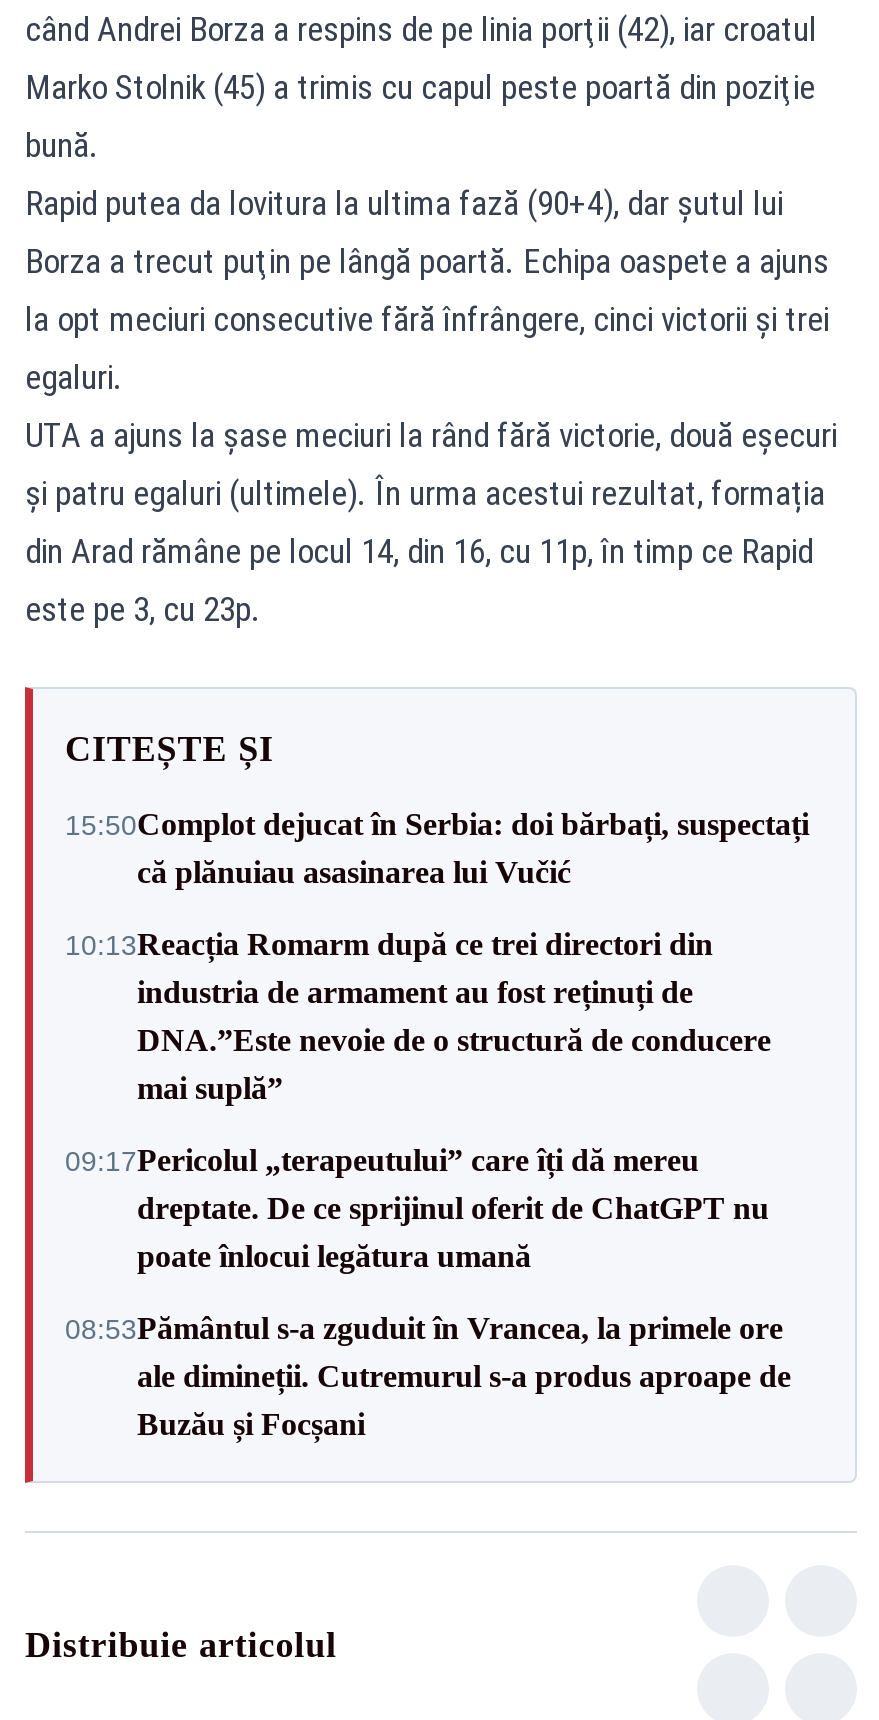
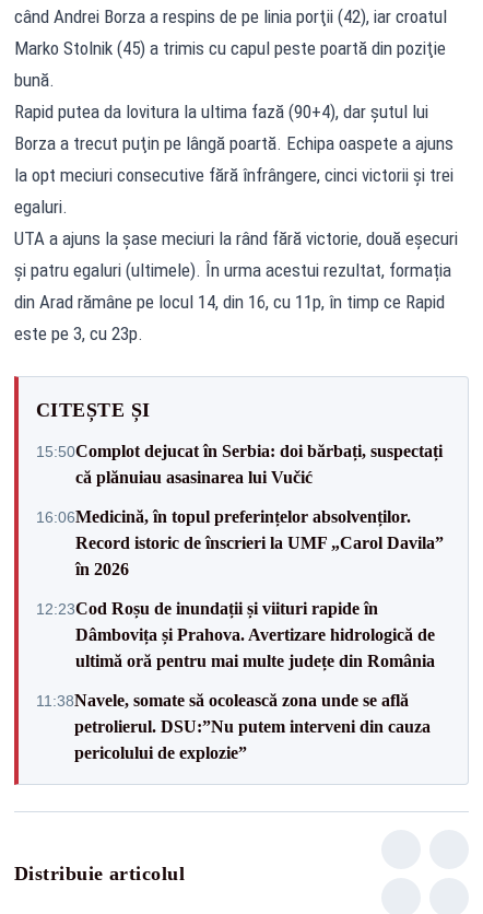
[65,927,771,1105] 10:13Reacția Romarm după ce trei directori din | industria de armament au fost reținuți de | DNA.”Este nevoie de o structură de conducere | mai suplă” -> [36,507,444,578] 16:06Medicină, în topul preferințelor absolvenților. | Record istoric de înscrieri la UMF „Carol Davila” | în 2026
[65,1143,769,1273] 09:17Pericolul „terapeutului” care îți dă mereu | dreptate. De ce sprijinul oferit de ChatGPT nu | poate înlocui legătura umană -> [36,599,435,670] 12:23Cod Roșu de inundații și viituri rapide în | Dâmbovița și Prahova. Avertizare hidrologică de | ultimă oră pentru mai multe județe din România
[65,1311,791,1441] 08:53Pământul s-a zguduit în Vrancea, la primele ore | ale dimineții. Cutremurul s-a produs aproape de | Buzău și Focșani -> [36,690,431,761] 11:38Navele, somate să ocolească zona unde se află | petrolierul. DSU:”Nu putem interveni din cauza | pericolului de explozie”

